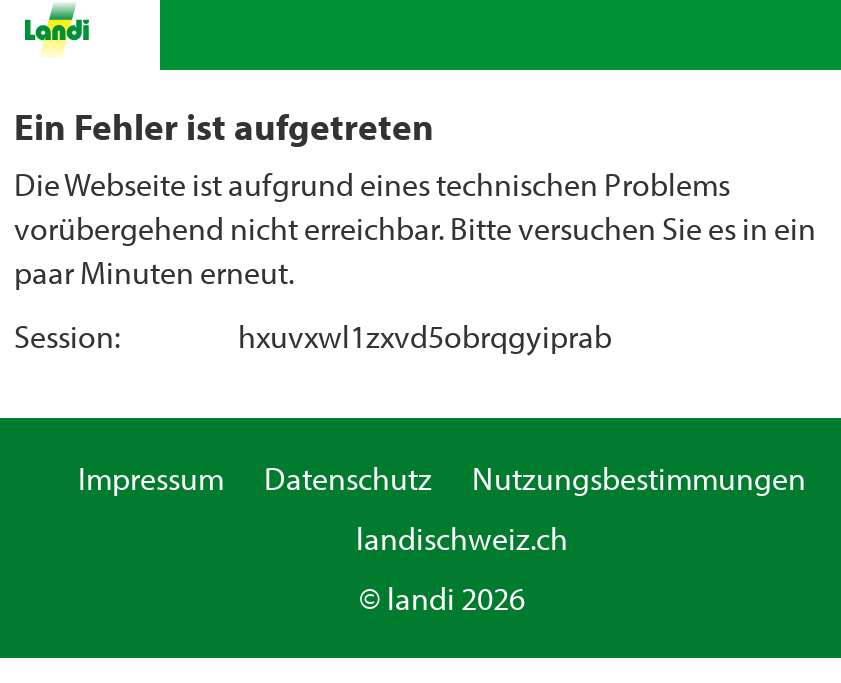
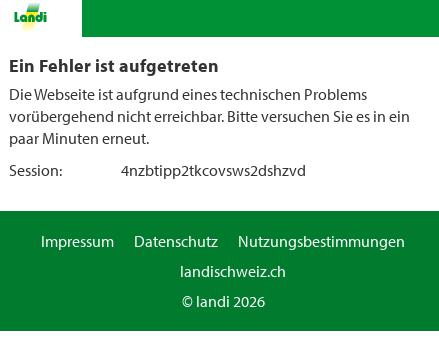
[238,316,612,356] hxuvxwl1zxvd5obrqgyiprab -> [121,160,306,180] 4nzbtipp2tkcovsws2dshzvd

